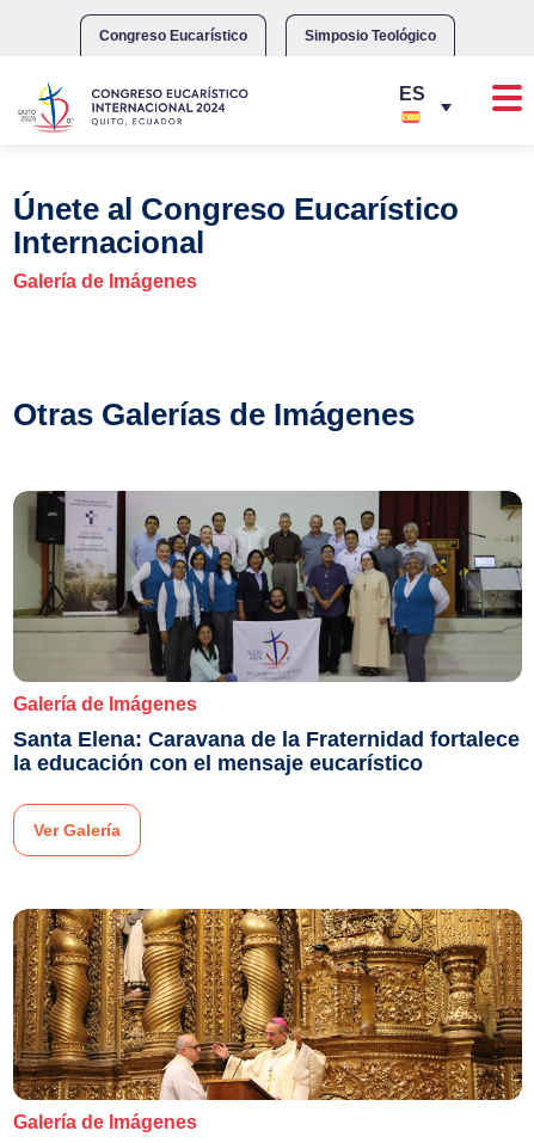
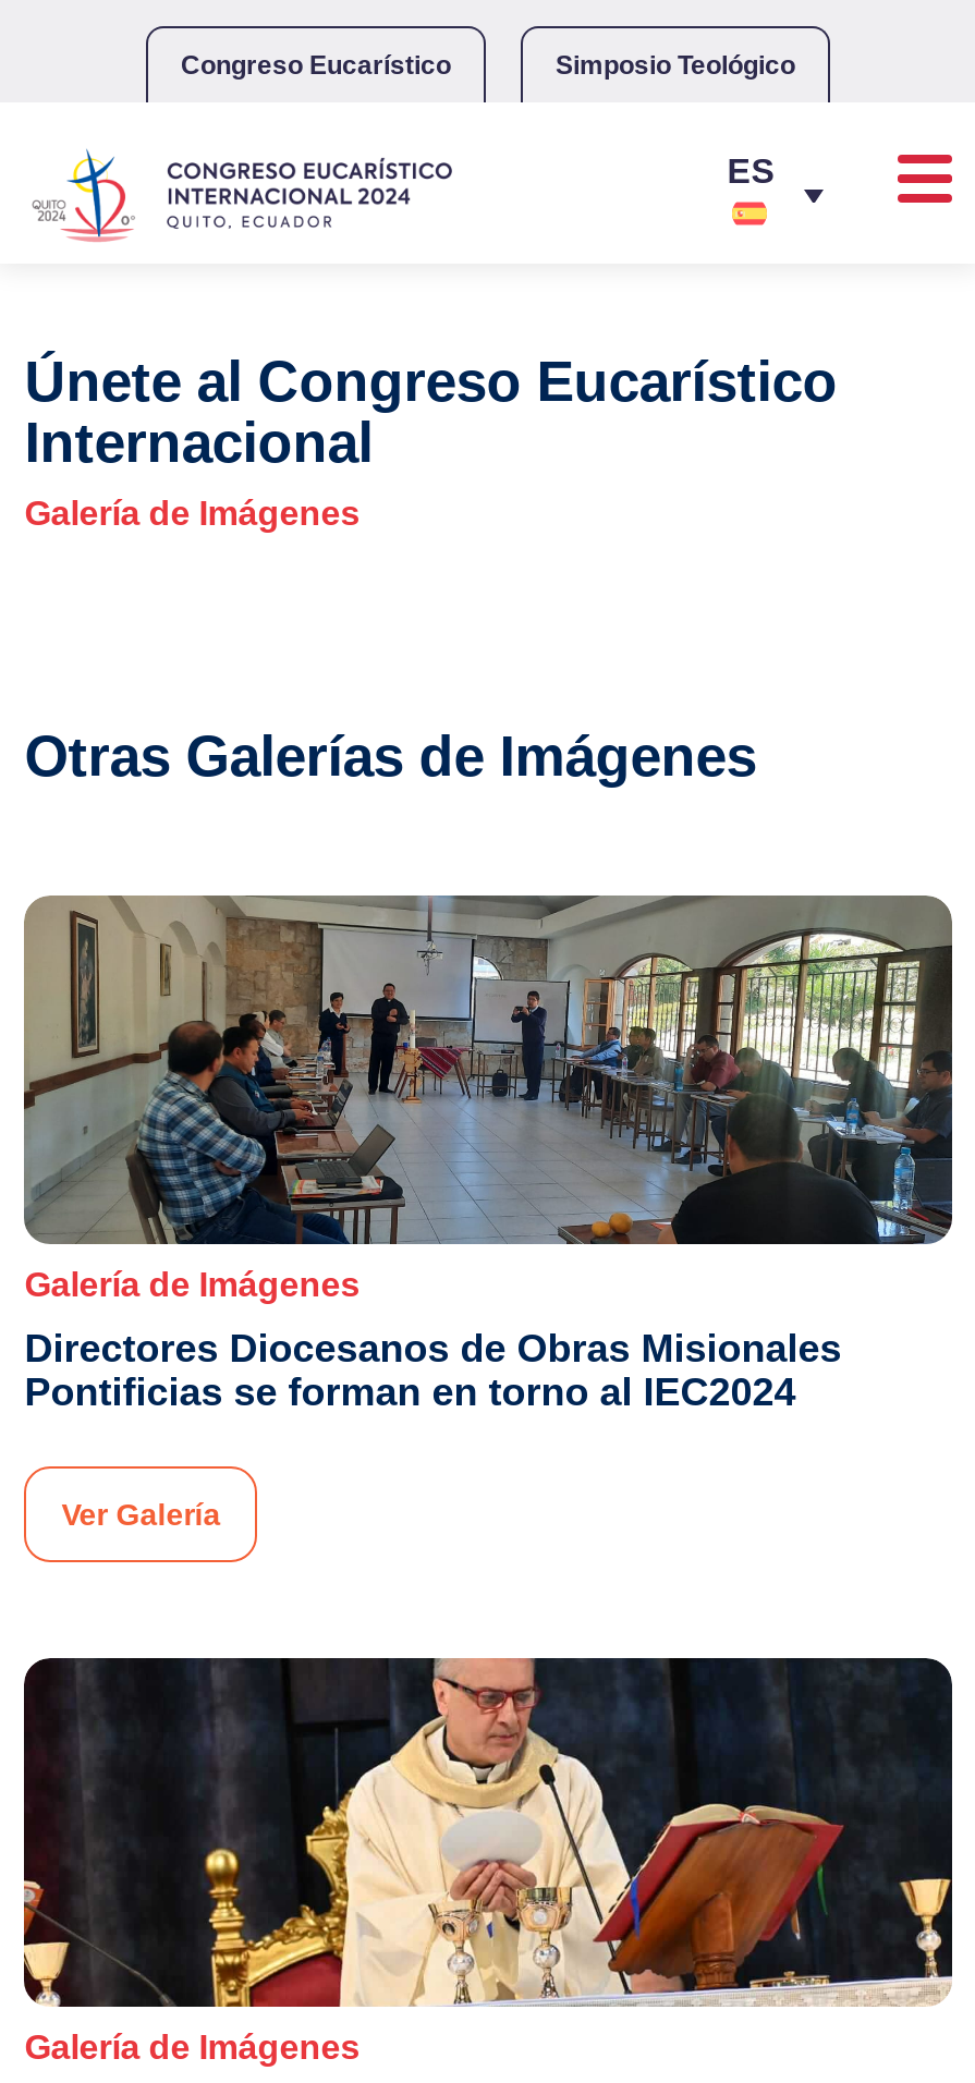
[13,490,522,775] [image] | Santa Elena: Caravana de la Fraternidad fortalece | la educación con el mensaje eucarístico -> [24,893,954,1414] [image] | Directores Diocesanos de Obras Misionales | Pontificias se forman en torno al IEC2024
[12,908,523,1101] [image] -> [22,1656,954,2009] [image]

